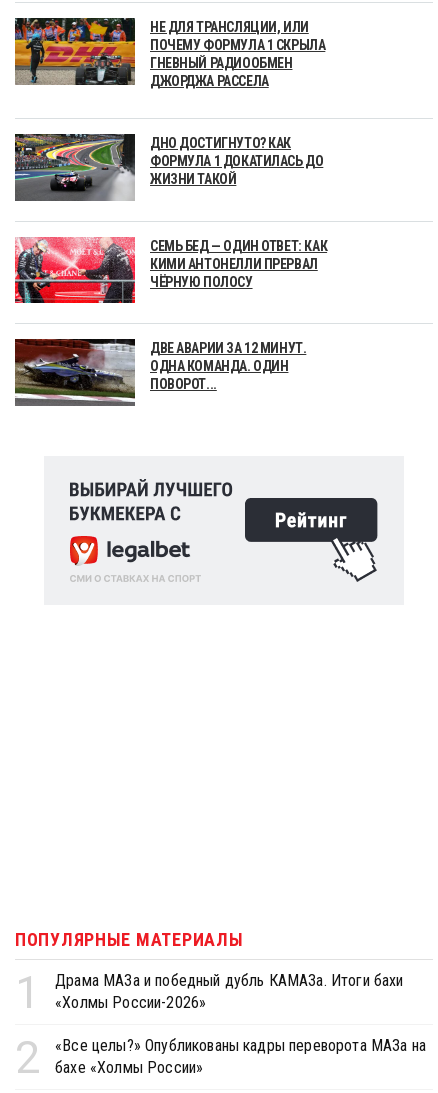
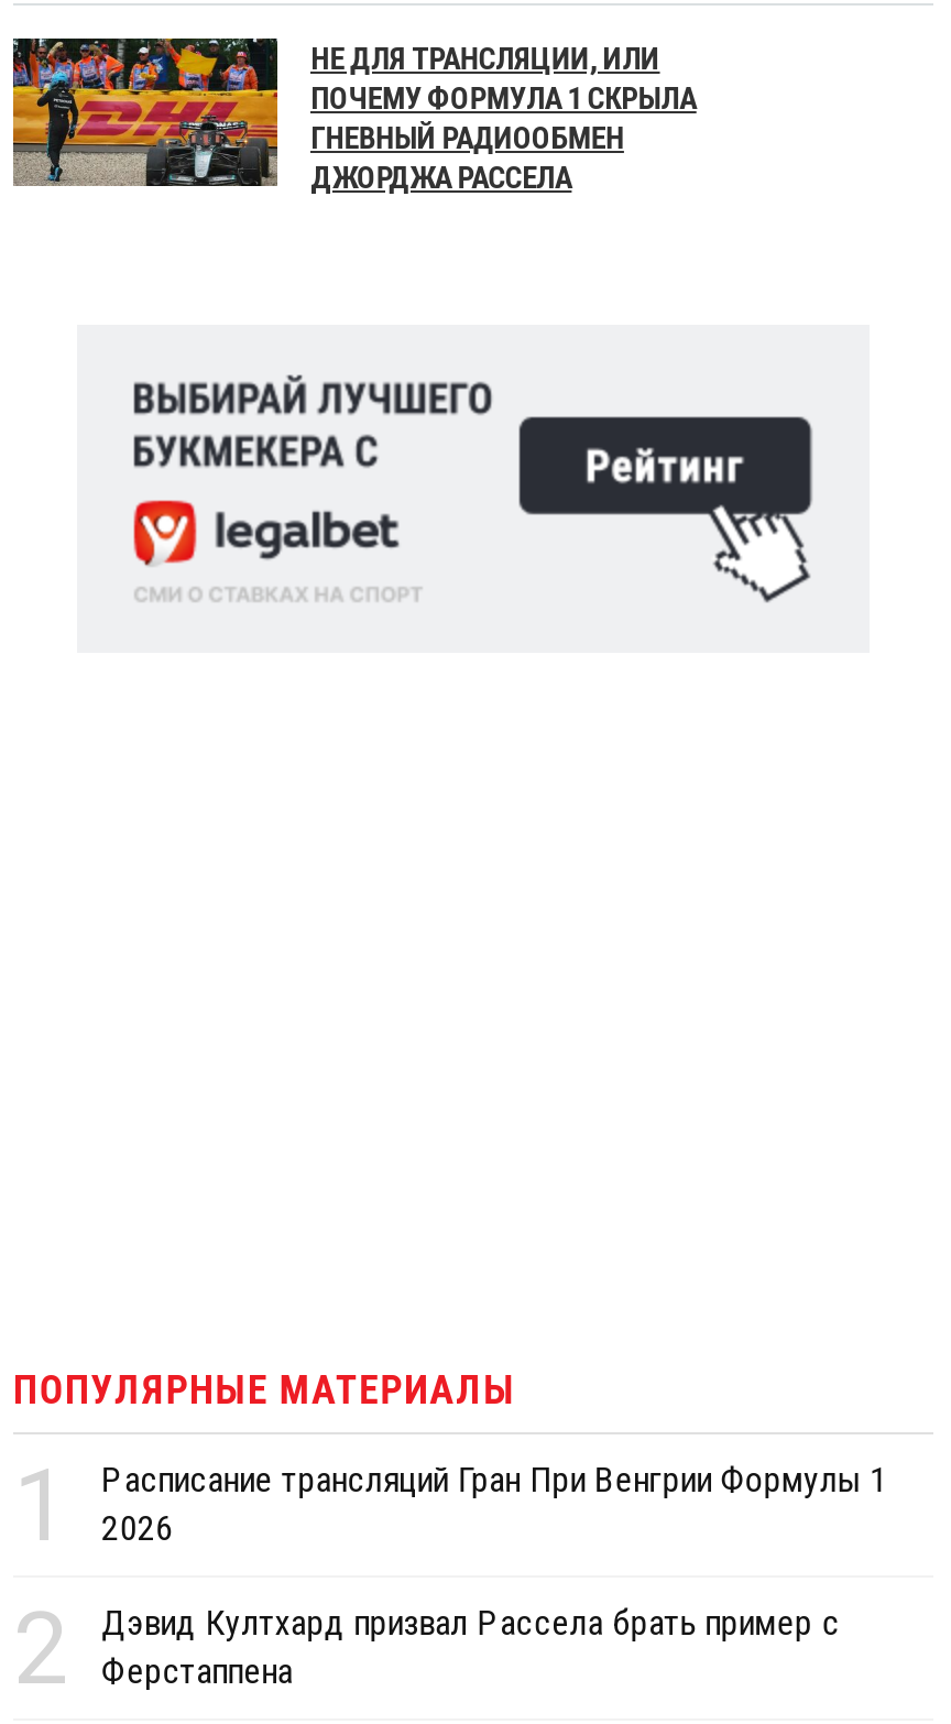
[14,133,323,202] [image] | ДНО ДОСТИГНУТО? КАК | ФОРМУЛА 1 ДОКАТИЛАСЬ ДО | ЖИЗНИ ТАКОЙ -> none
[14,236,327,304] [image] | СЕМЬ БЕД — ОДИН ОТВЕТ: КАК | КИМИ АНТОНЕЛЛИ ПРЕРВАЛ | ЧЁРНУЮ ПОЛОСУ -> none
[14,338,306,407] [image] | ДВЕ АВАРИИ ЗА 12 МИНУТ. | ОДНА КОМАНДА. ОДИН | ПОВОРОТ... -> none
[55,971,403,1012] Драма МАЗа и победный дубль КАМАЗа. Итоги бахи | «Холмы России-2026» -> [102,1460,887,1550] Расписание трансляций Гран При Венгрии Формулы 1 | 2026
[55,1036,426,1077] «Все целы?» Опубликованы кадры переворота МАЗа на | бахе «Холмы России» -> [102,1603,840,1693] Дэвид Култхард призвал Рассела брать пример с | Ферстаппена

